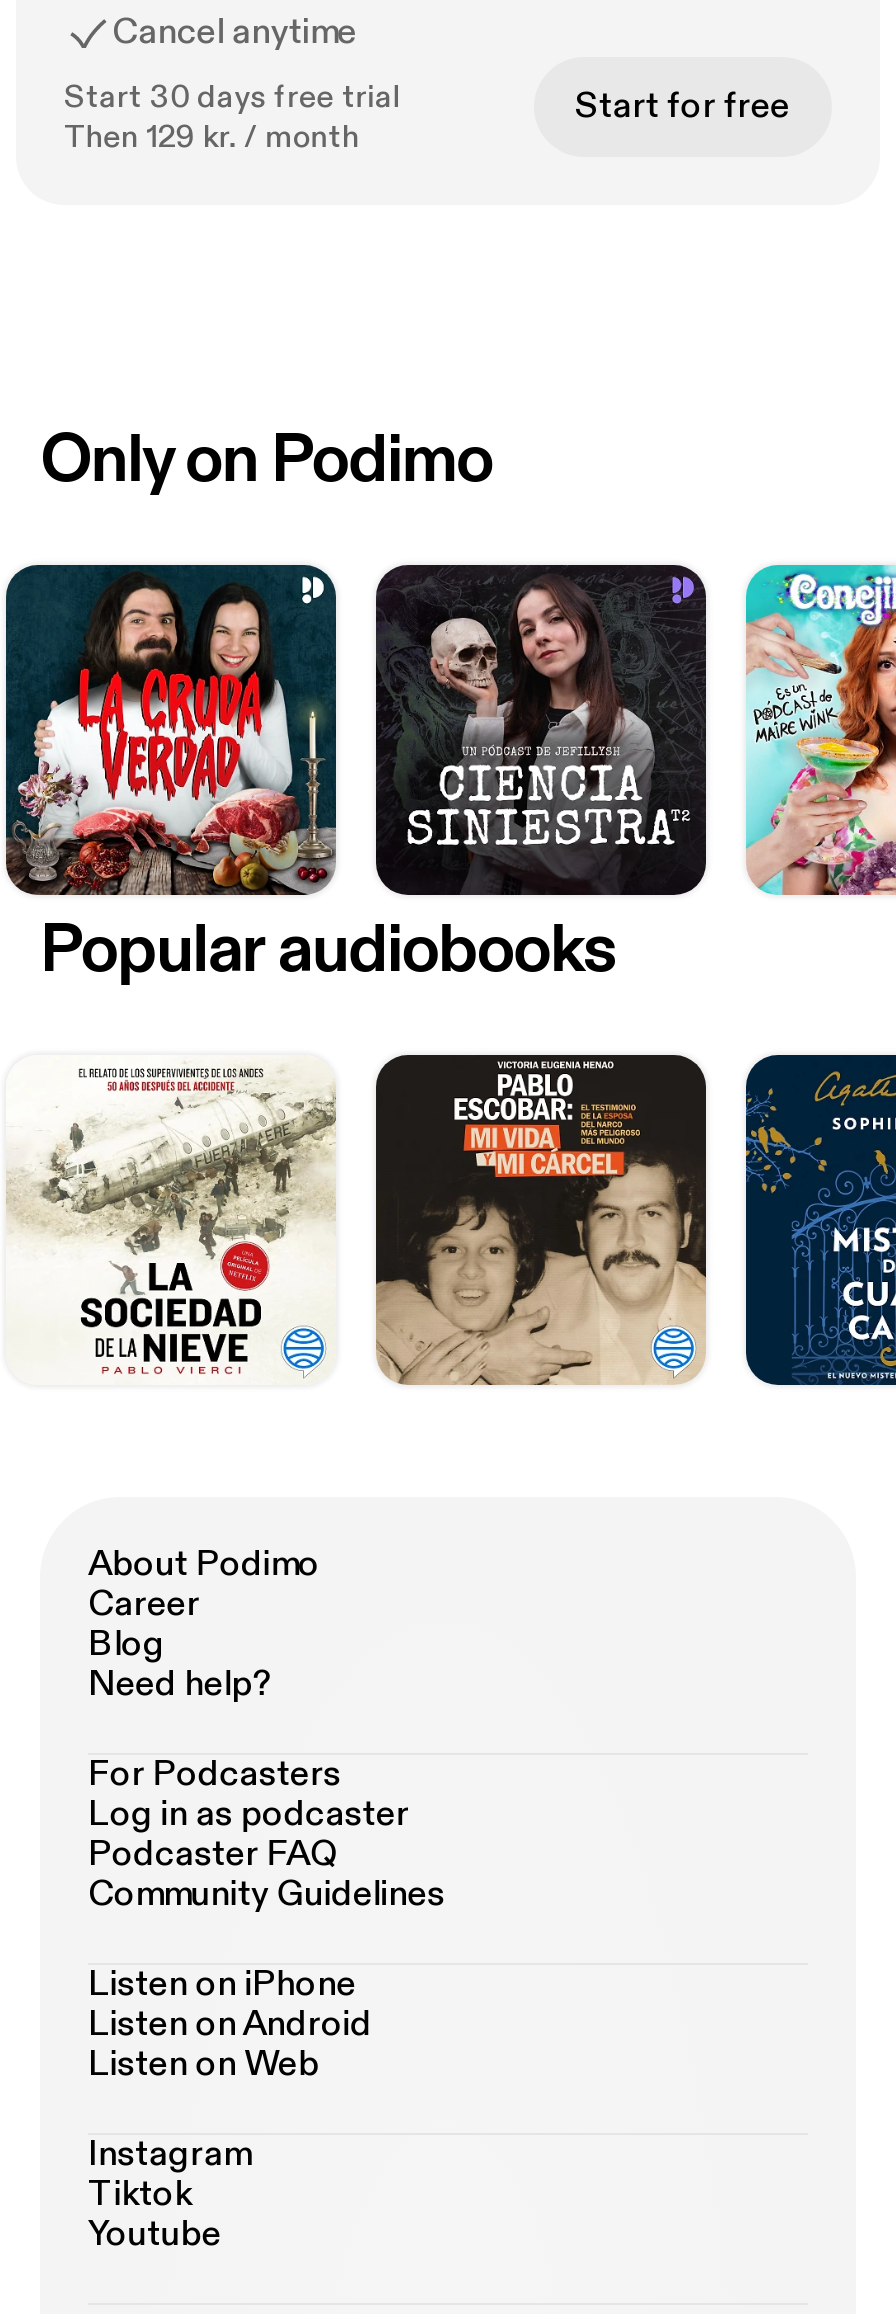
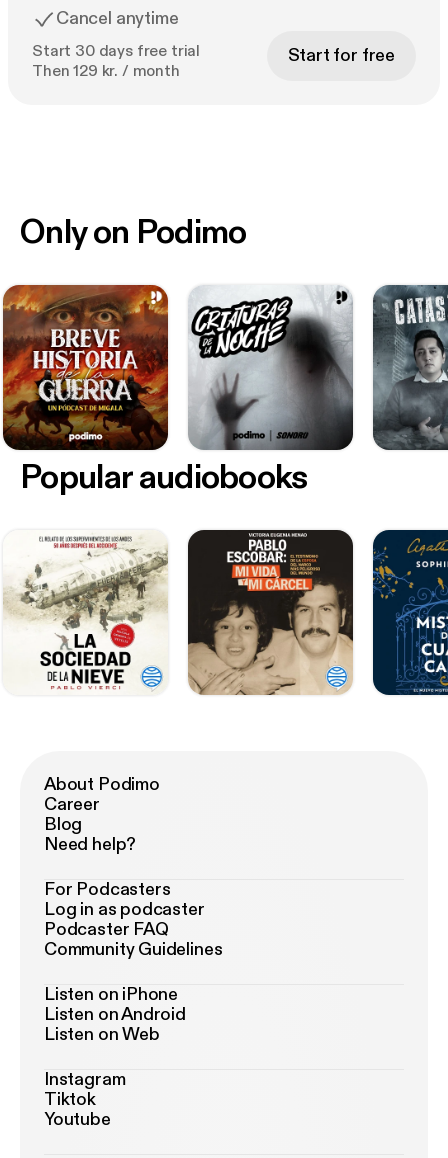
[6,563,338,897] [image] -> [3,284,169,450] [image]
[374,563,706,895] [image] -> [188,285,353,450] [image]
[744,563,890,897] [image] -> [372,284,445,451] [image]

